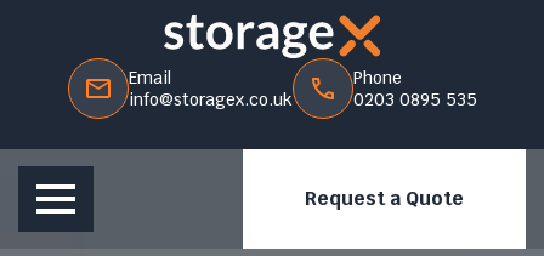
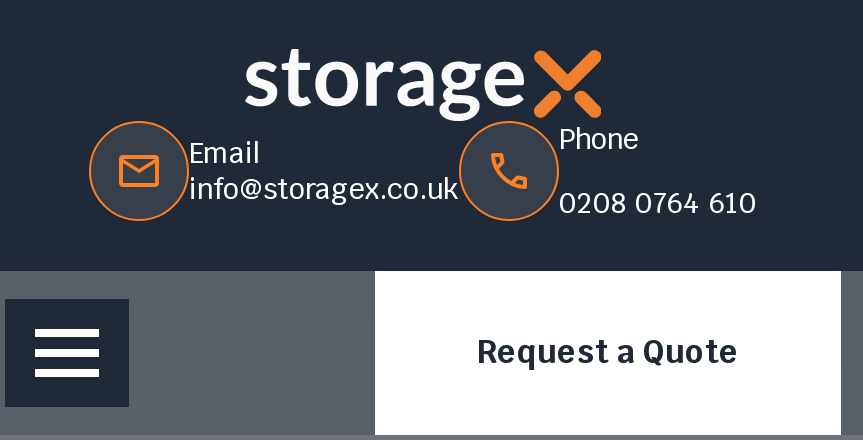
[353,89,477,110] 0203 0895 535 -> [559,185,757,221] 0208 0764 610

